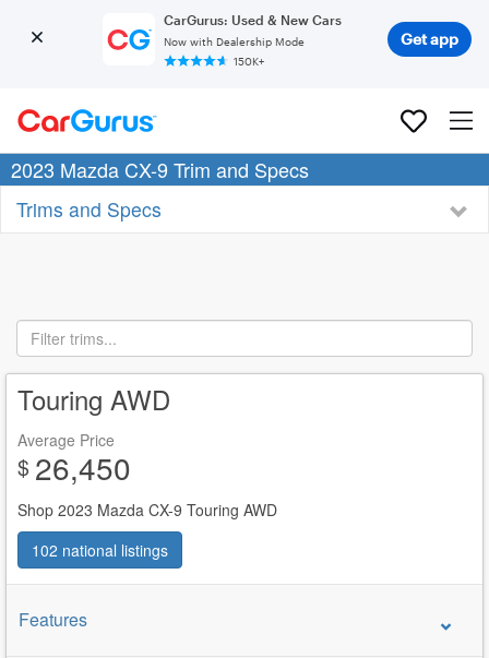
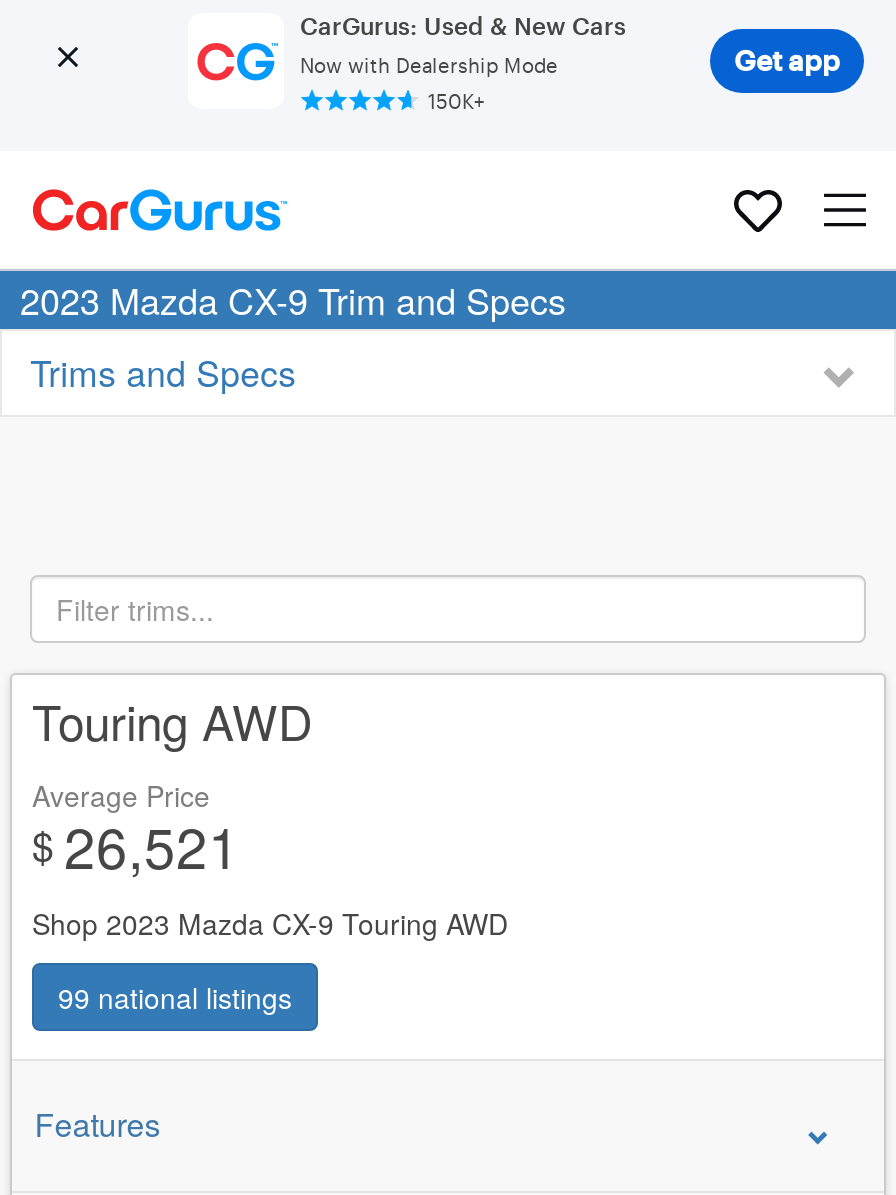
[17,445,131,489] $ 26,450 -> [32,805,240,885] $ 26,521
[32,539,168,561] 102 national listings -> [58,977,292,1017] 99 national listings

